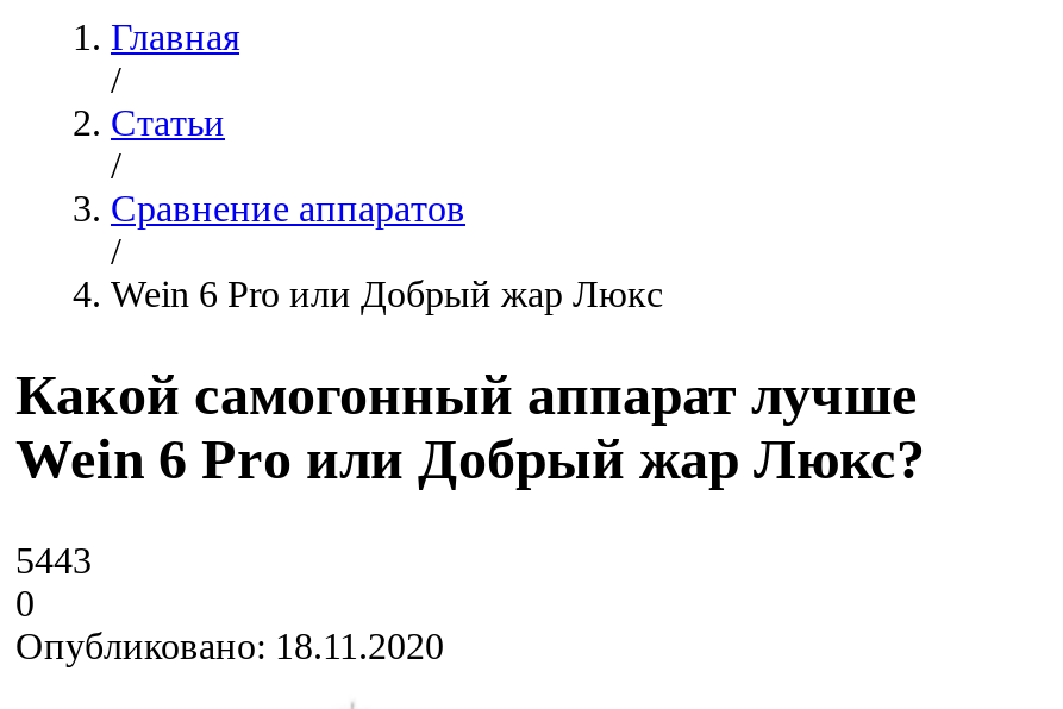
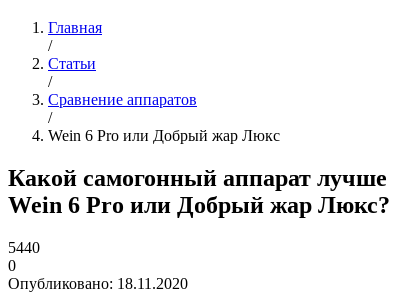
[15,540,92,580] 5443 -> [8,239,40,256] 5440

